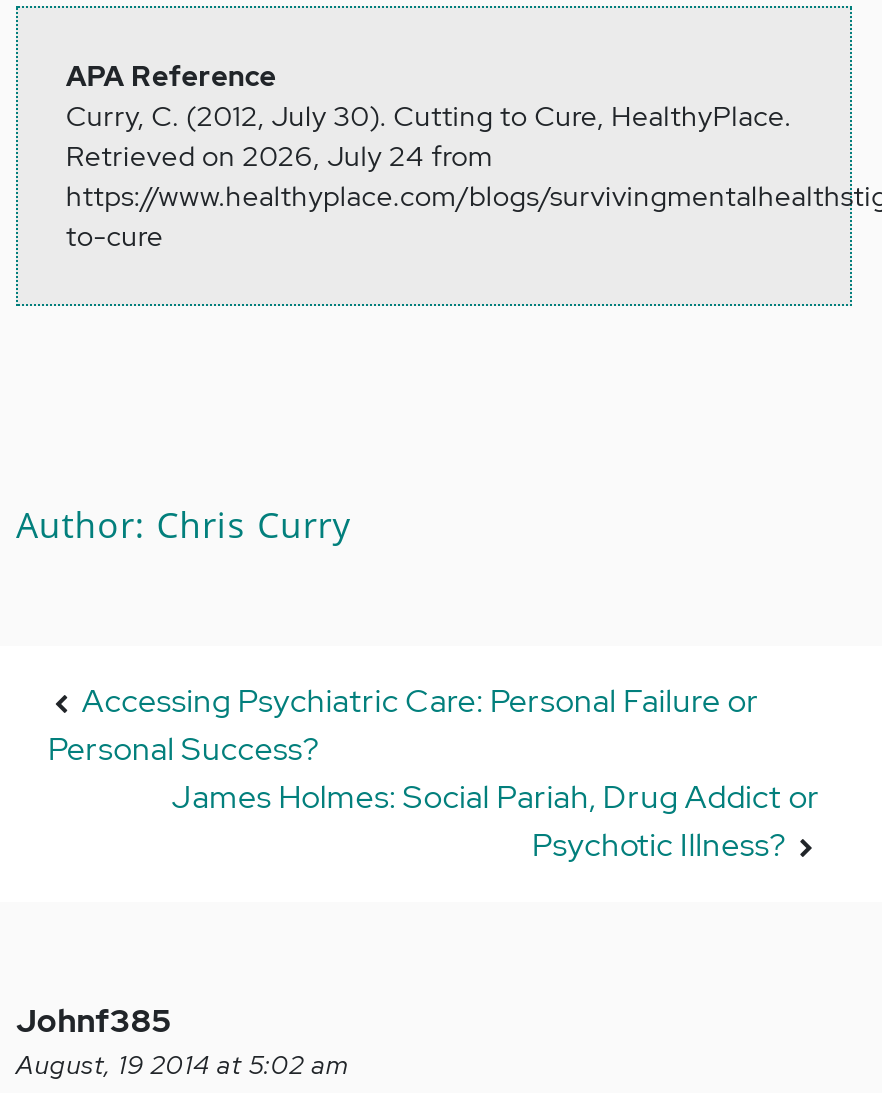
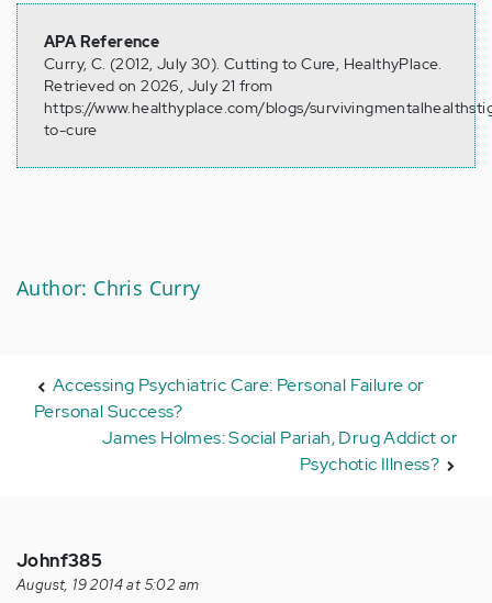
[66,138,493,174] Retrieved on 2026, July 24 from -> [44,76,273,96] Retrieved on 2026, July 21 from

